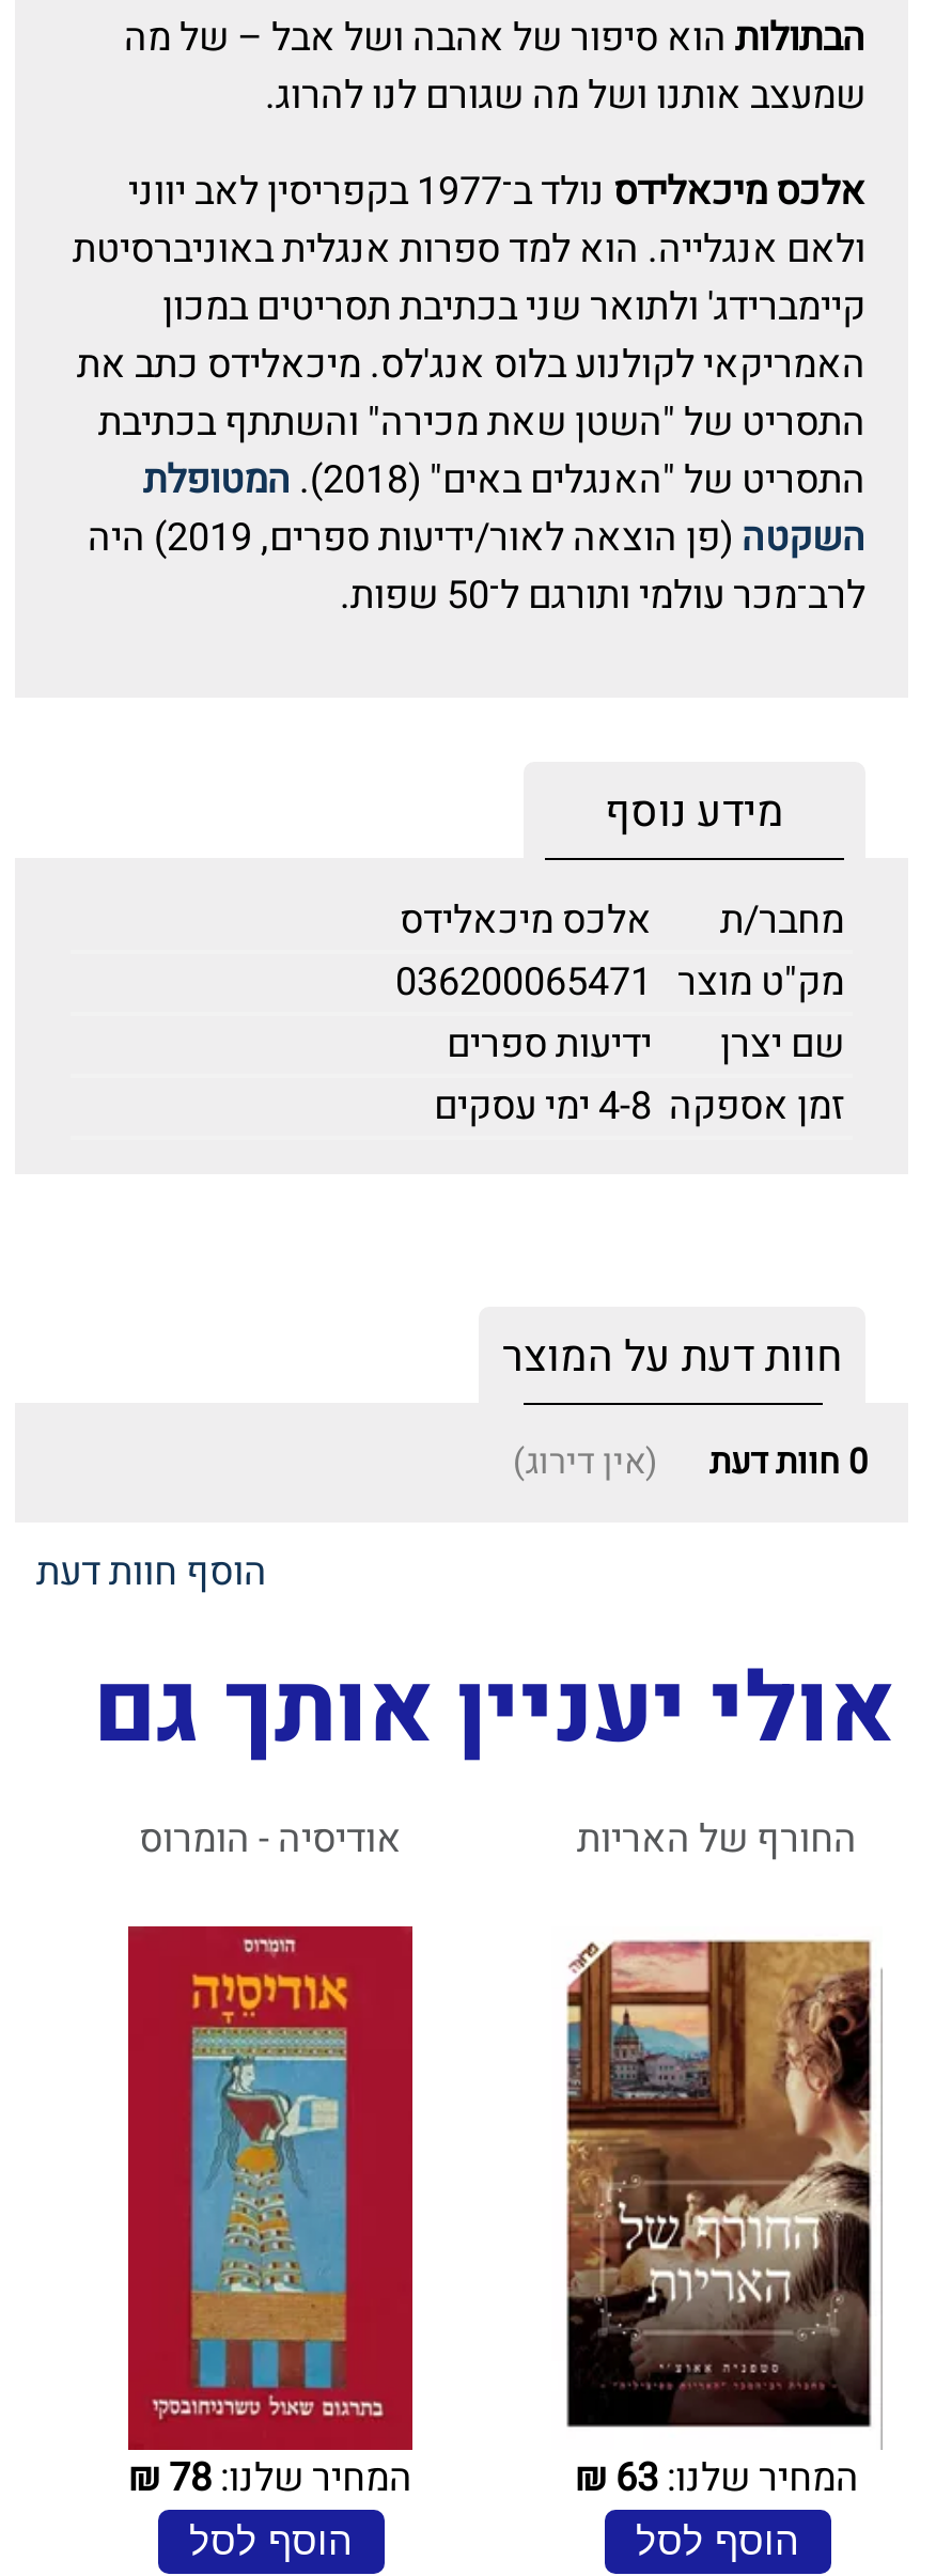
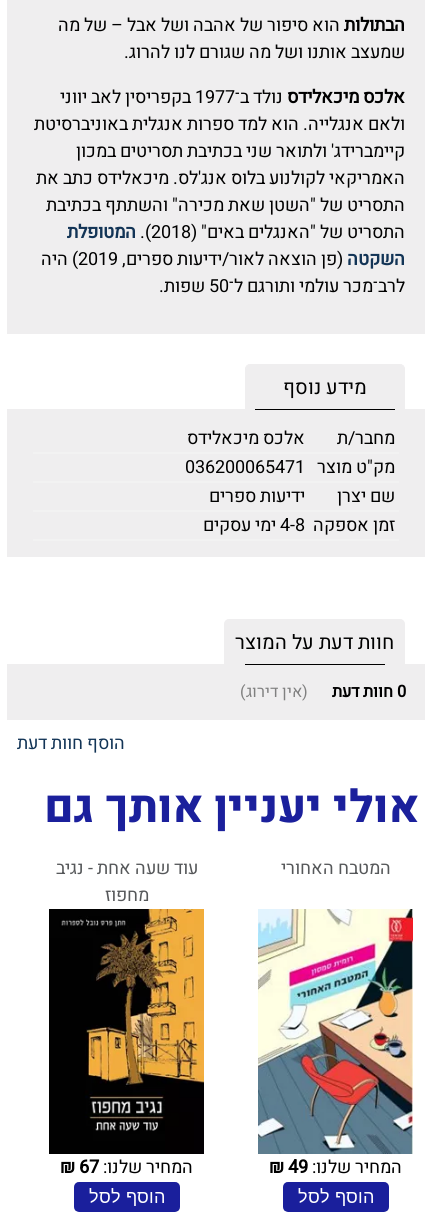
[139,1811,402,1869] אודיסיה - הומרוס -> [55,855,197,909] עוד שעה אחת - נגיב | מחפוז
[577,1811,857,1869] החורף של האריות -> [280,855,390,882] המטבח האחורי
[105,1924,436,2508] [image] | המחיר שלנו:78 ₪ -> [48,908,205,1181] [image] | המחיר שלנו:67 ₪
[551,1929,883,2508] [image] | המחיר שלנו: 63 ₪ -> [257,908,414,1181] [image] | המחיר שלנו: 49 ₪

